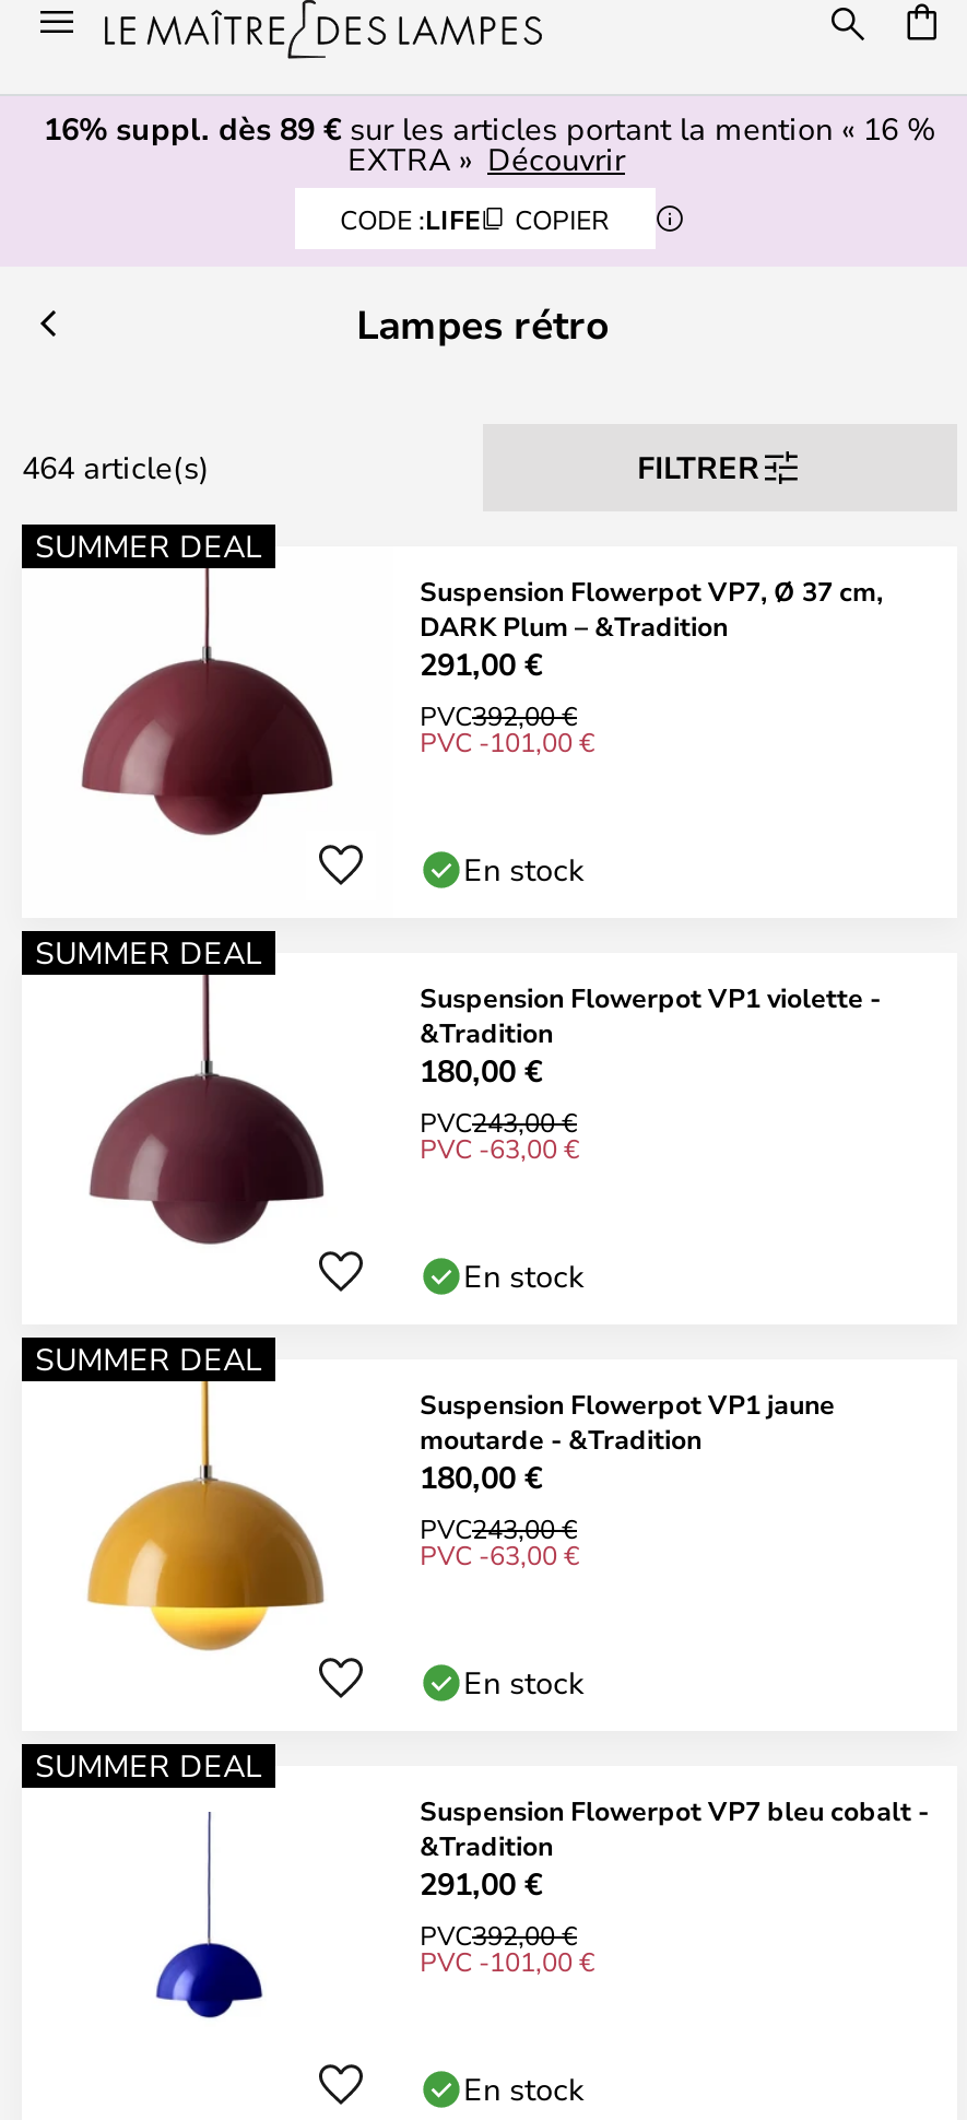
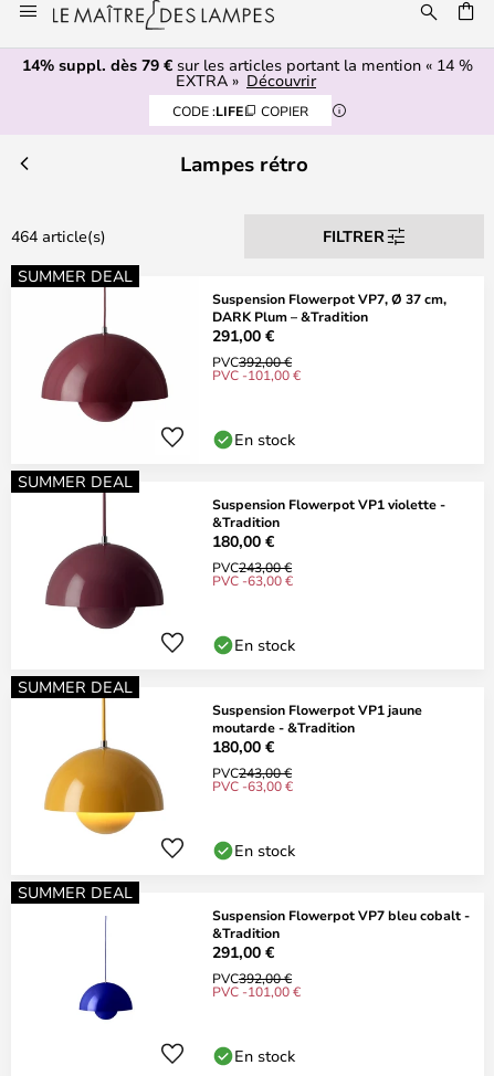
[44,107,935,149] 16% suppl. dès 89 €sur les articles portant la mention « 16 % -> [22,54,473,75] 14% suppl. dès 79 €sur les articles portant la mention « 14 %

